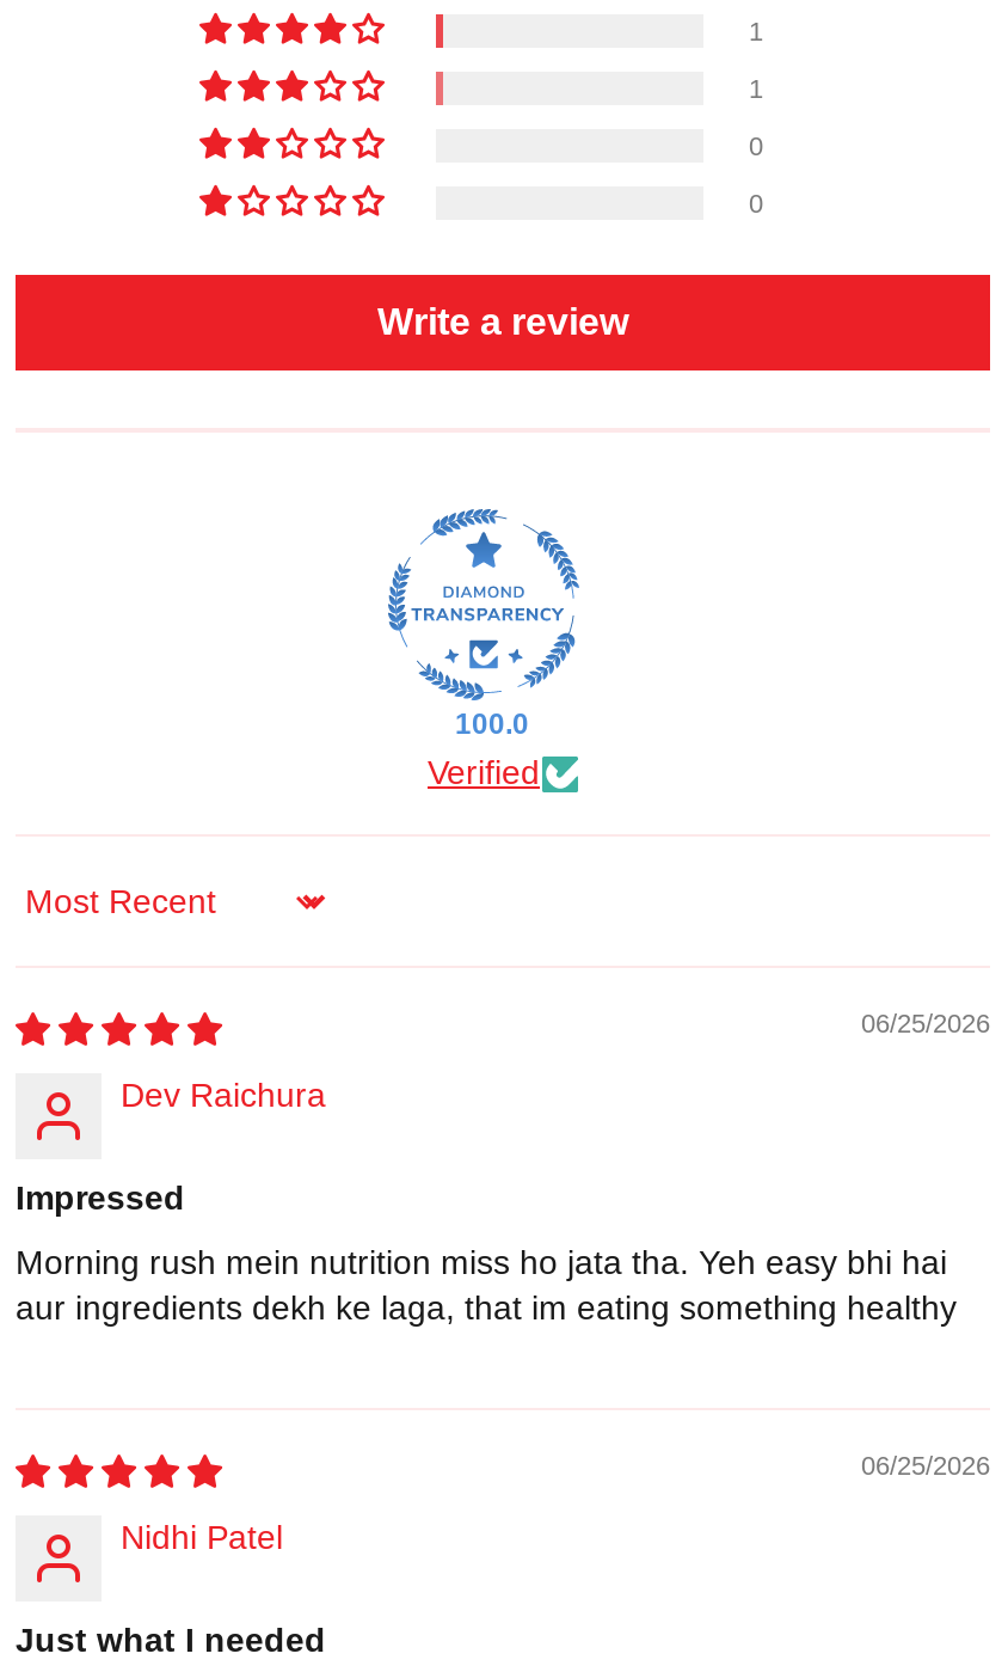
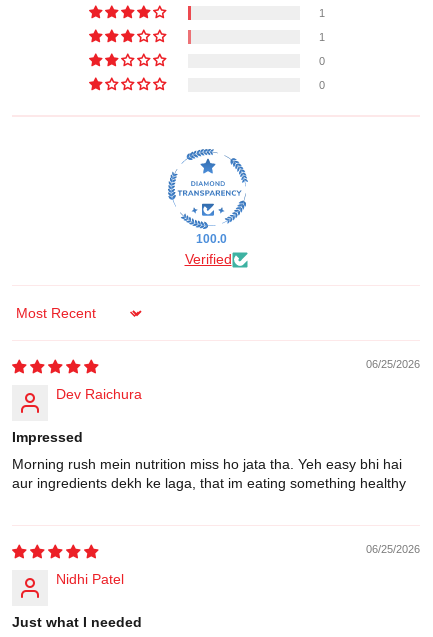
[377,302,628,343] Write a review -> none

